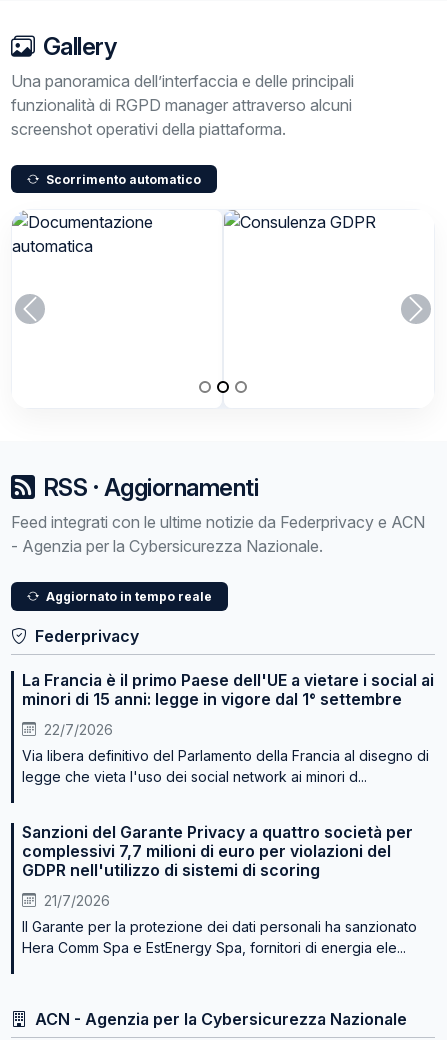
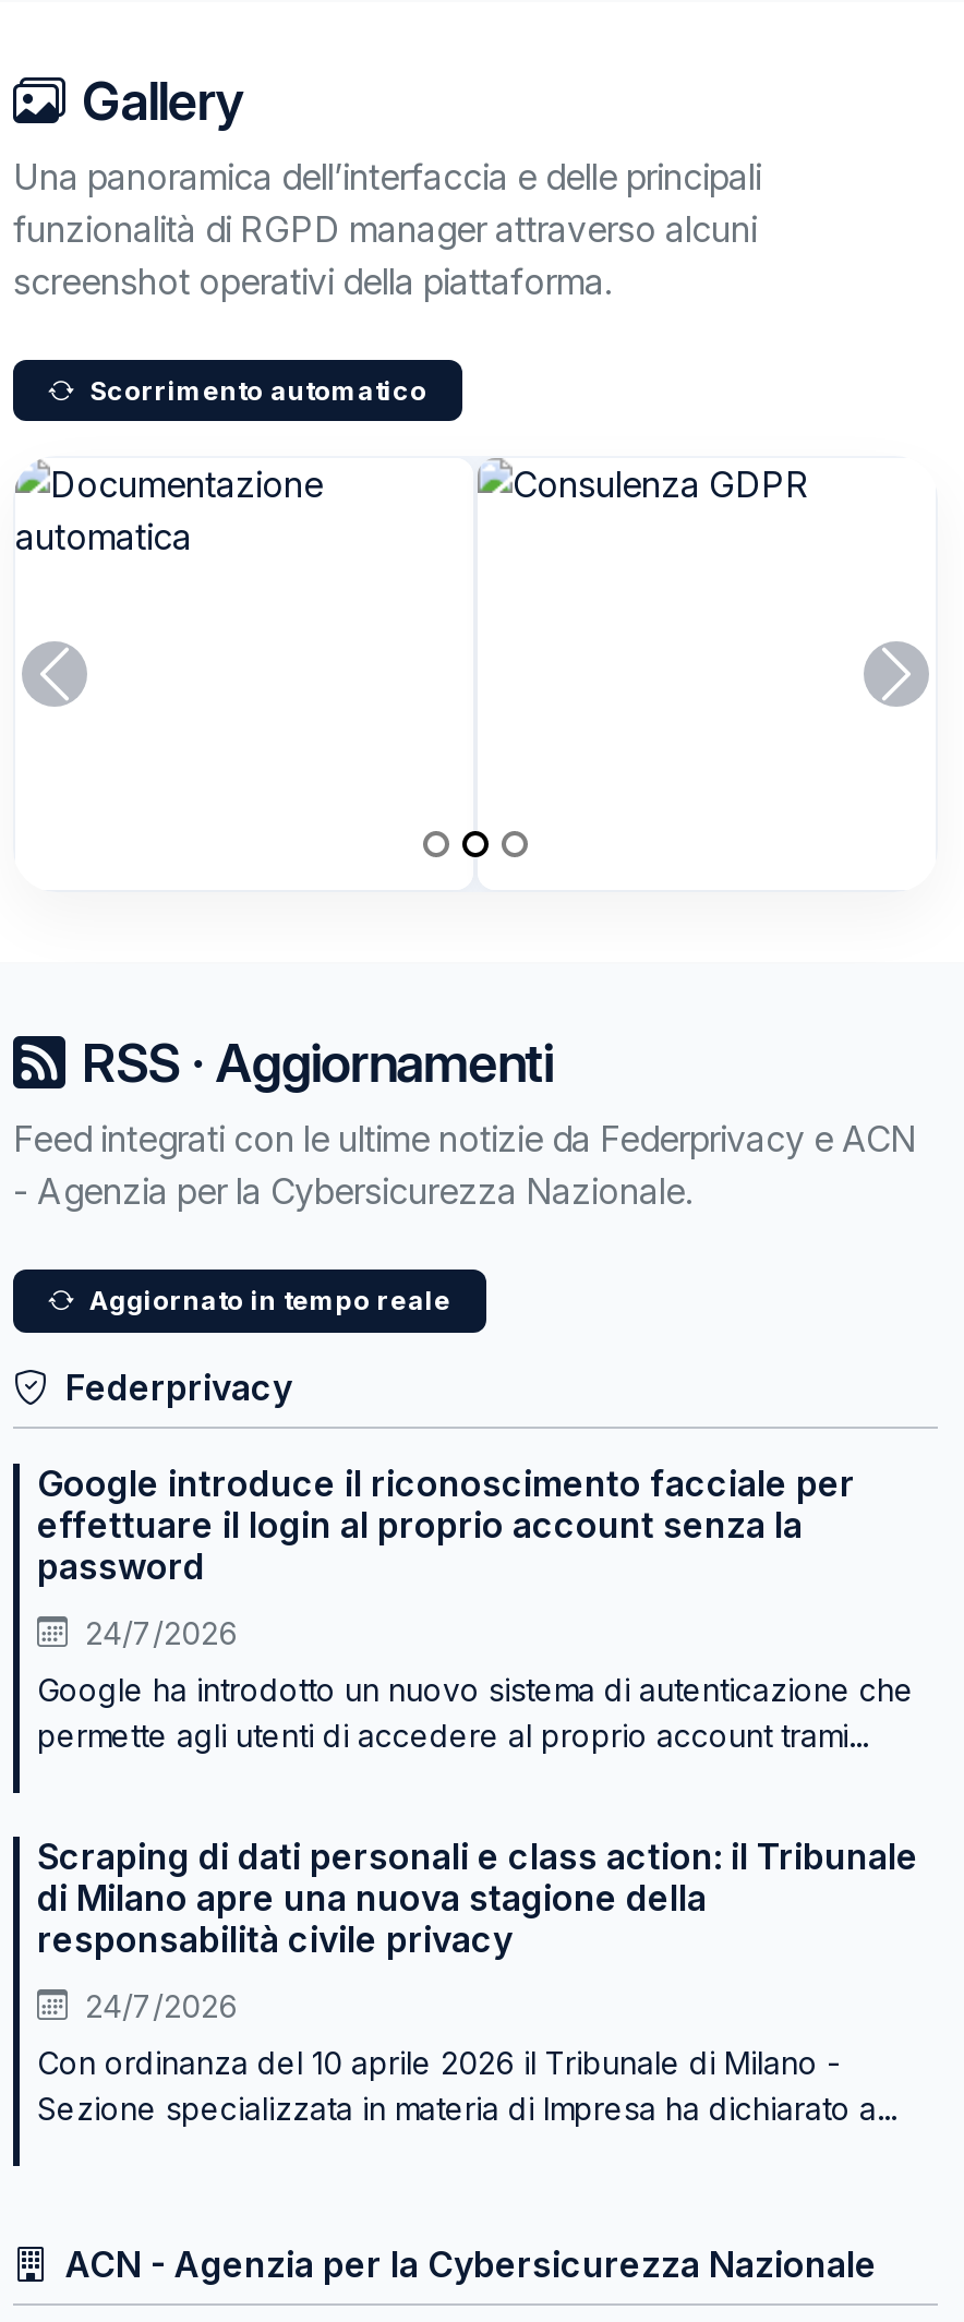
[22,669,434,708] La Francia è il primo Paese dell'UE a vietare i social ai | minori di 15 anni: legge in vigore dal 1° settembre -> [37,1460,855,1587] Google introduce il riconoscimento facciale per | effettuare il login al proprio account senza la | password
[40,720,113,737] 22/7/2026 -> [76,1613,238,1650] 24/7/2026
[22,746,429,784] Via libera definitivo del Parlamento della Francia al disegno di | legge che vieta l'uso dei social network ai minori d... -> [37,1670,914,1753] Google ha introdotto un nuovo sistema di autenticazione che | permette agli utenti di accedere al proprio account trami...
[22,821,413,879] Sanzioni del Garante Privacy a quattro società per | complessivi 7,7 milioni di euro per violazioni del | GDPR nell'utilizzo di sistemi di scoring -> [37,1833,918,1960] Scraping di dati personali e class action: il Tribunale | di Milano apre una nuova stagione della | responsabilità civile privacy
[40,891,110,908] 21/7/2026 -> [76,1986,238,2023] 24/7/2026
[22,917,417,955] Il Garante per la protezione dei dati personali ha sanzionato | Hera Comm Spa e EstEnergy Spa, fornitori di energia ele... -> [37,2043,896,2126] Con ordinanza del 10 aprile 2026 il Tribunale di Milano - | Sezione specializzata in materia di Impresa ha dichiarato a...

